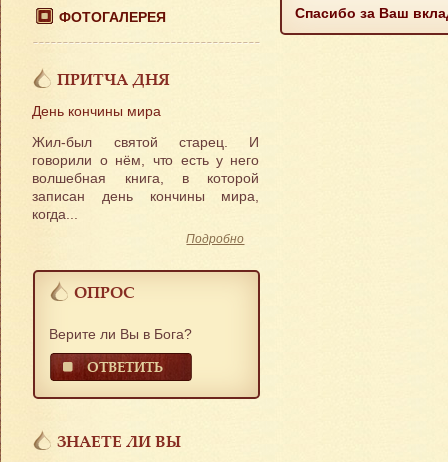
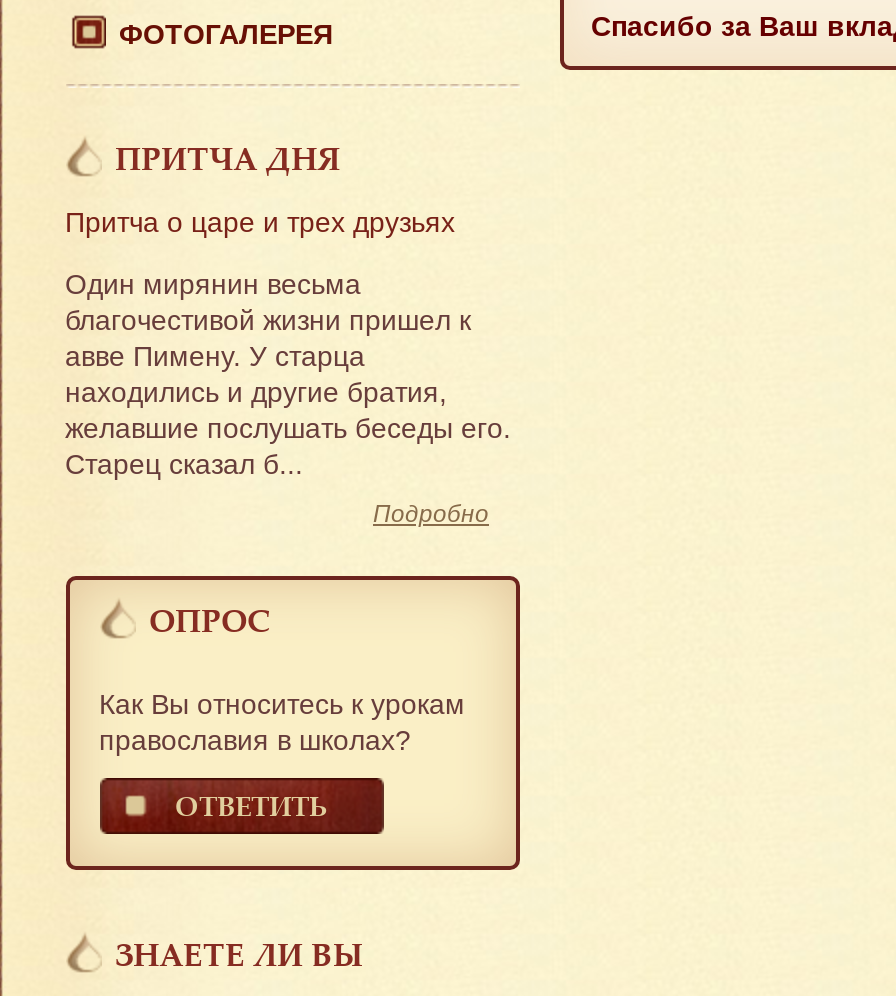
[32,103,161,119] День кончины мира -> [65,206,455,238] Притча о царе и трех друзьях
[32,134,259,222] Жил-был святой старец. И | говорили о нём, что есть у него | волшебная книга, в которой | записан день кончины мира, | когда... -> [65,268,511,480] Один мирянин весьма | благочестивой жизни пришел к | авве Пимену. У старца | находились и другие братия, | желавшие послушать беседы его. | Старец сказал б...
[49,326,192,342] Верите ли Вы в Бога? -> [99,688,465,756] Как Вы относитесь к урокам | православия в школах?

